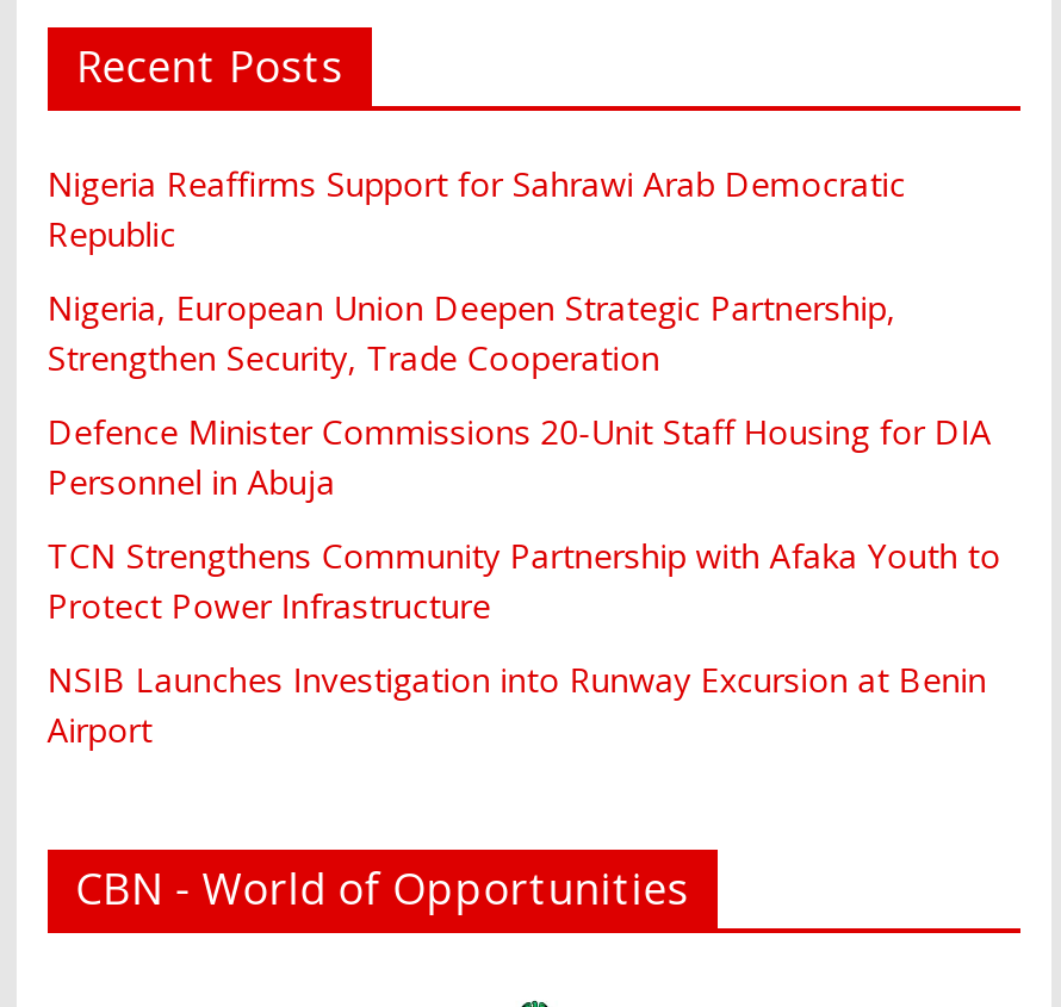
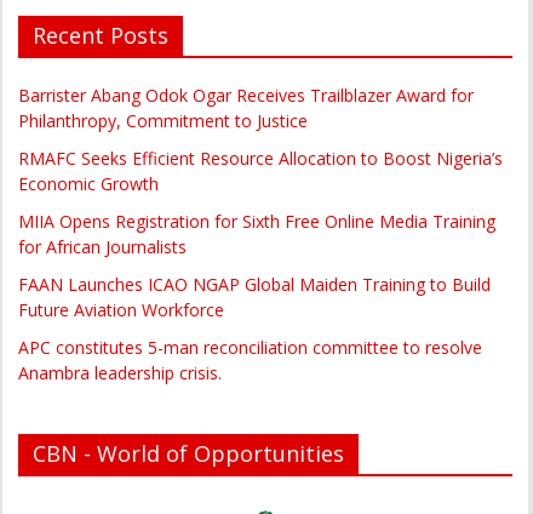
[47,161,906,256] Nigeria Reaffirms Support for Sahrawi Arab Democratic | Republic -> [18,84,473,132] Barrister Abang Odok Ogar Receives Trailblazer Award for | Philanthropy, Commitment to Justice
[47,285,896,380] Nigeria, European Union Deepen Strategic Partnership, | Strengthen Security, Trade Cooperation -> [18,147,502,195] RMAFC Seeks Efficient Resource Allocation to Boost Nigeria’s | Economic Growth
[47,409,991,504] Defence Minister Commissions 20-Unit Staff Housing for DIA | Personnel in Abuja -> [18,210,495,258] MIIA Opens Registration for Sixth Free Online Media Training | for African Journalists
[47,533,1001,628] TCN Strengthens Community Partnership with Afaka Youth to | Protect Power Infrastructure -> [18,273,490,321] FAAN Launches ICAO NGAP Global Maiden Training to Build | Future Aviation Workforce
[47,657,987,752] NSIB Launches Investigation into Runway Excursion at Benin | Airport -> [18,336,482,384] APC constitutes 5-man reconciliation committee to resolve | Anambra leadership crisis.

